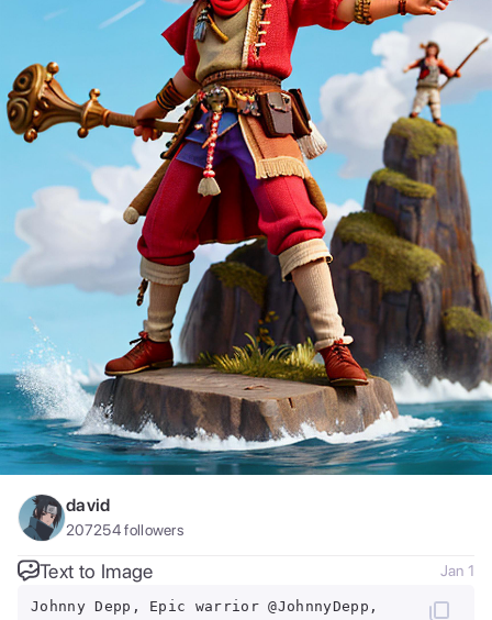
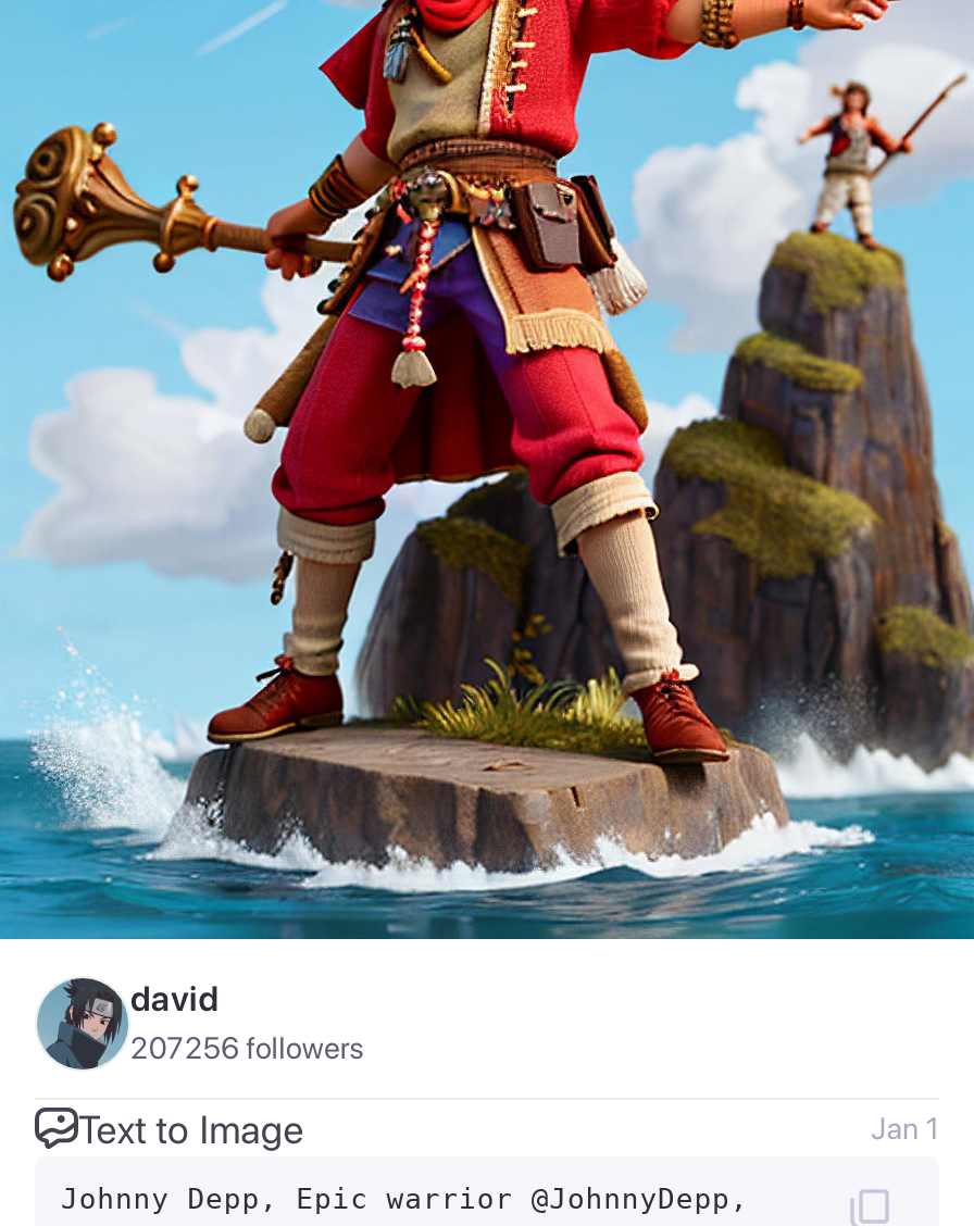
[66,521,185,539] 207254 followers -> [130,1031,365,1066] 207256 followers

